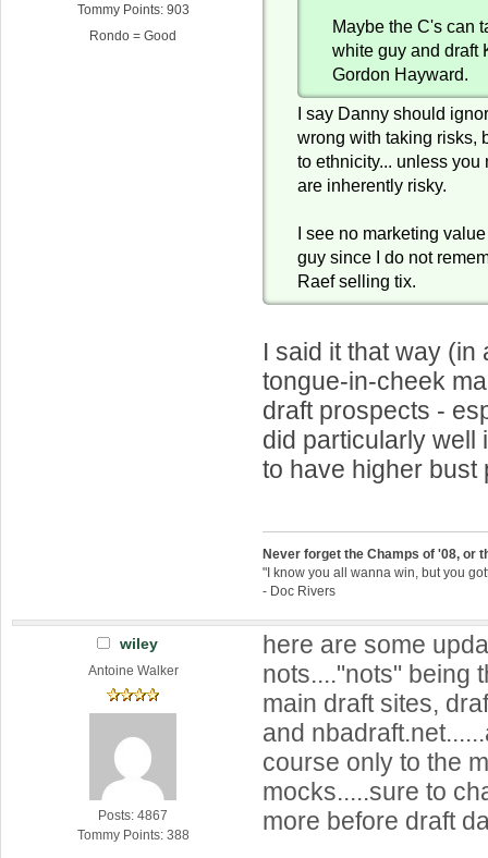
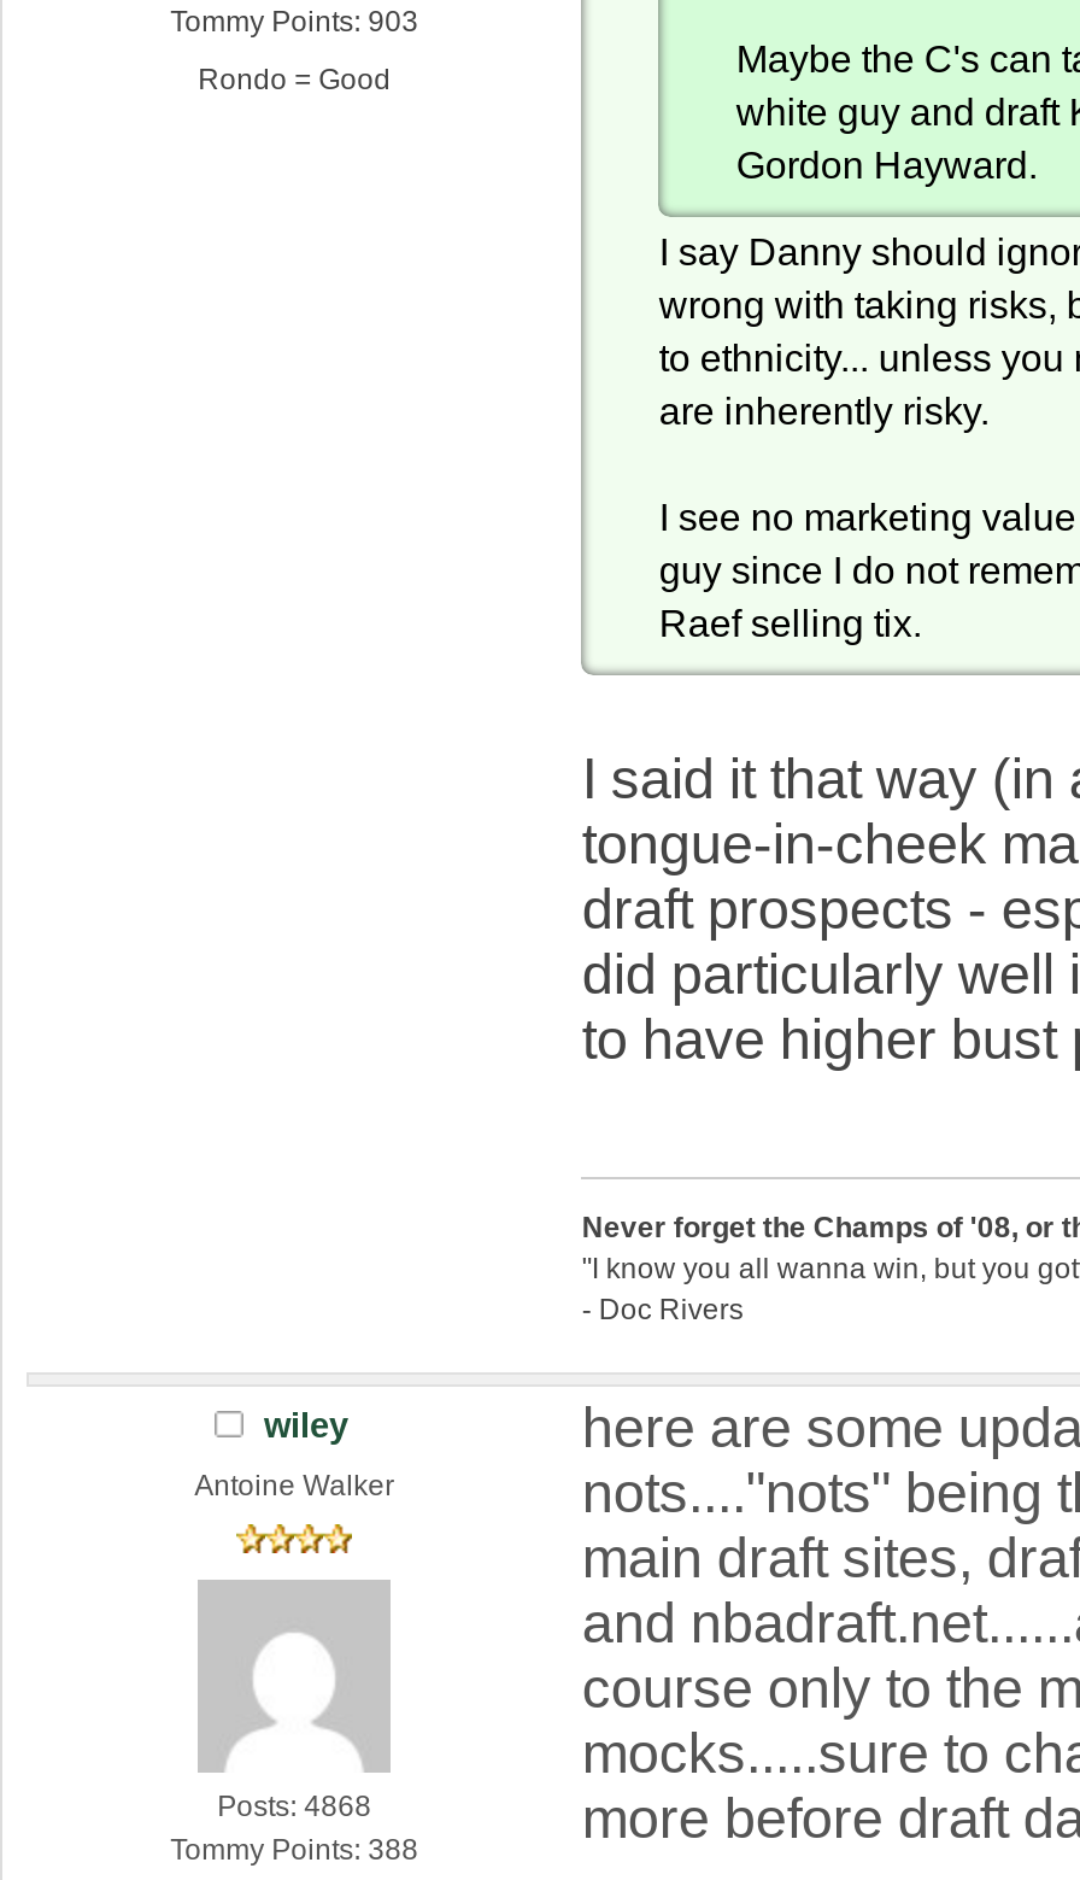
[98,808,168,824] Posts: 4867 -> [217,1791,371,1824] Posts: 4868

